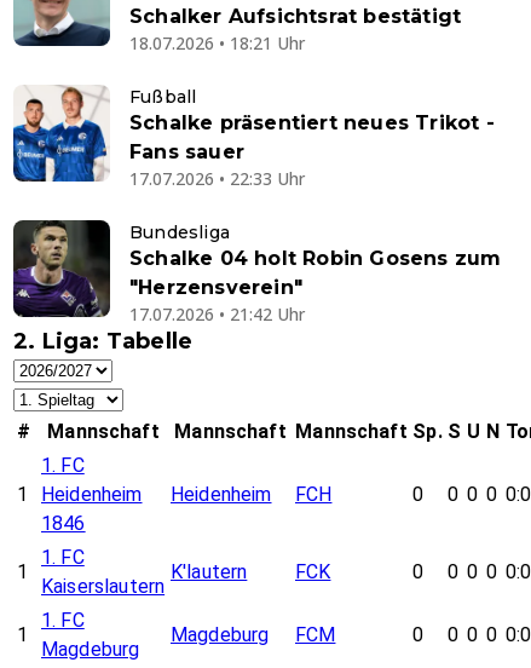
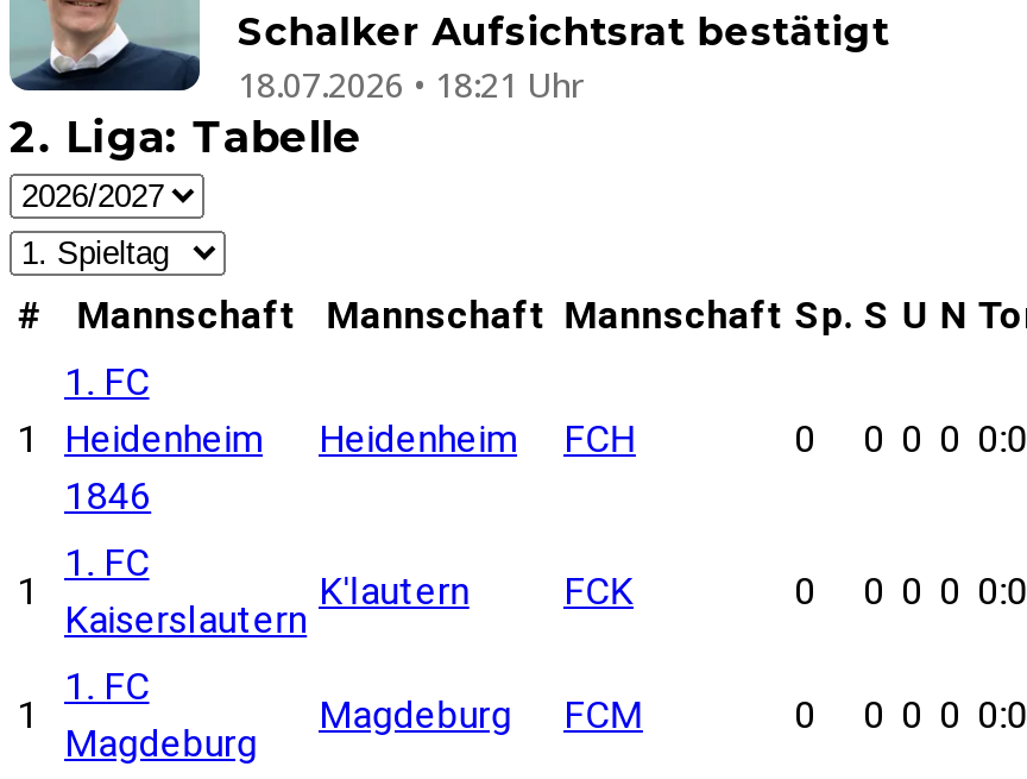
[13,85,501,326] [image] | Fußball | Schalke präsentiert neues Trikot - | Fans sauer | 17.07.2026 • 22:33 Uhr | Bundesliga | Schalke 04 holt Robin Gosens zum | "Herzensverein" | 17.07.2026 • 21:42 Uhr -> none
[13,212,111,317] [image] -> none

